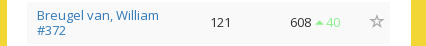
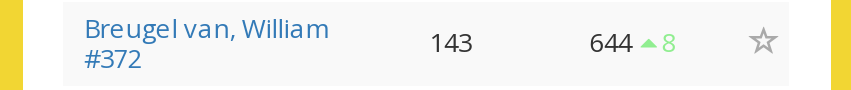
[210,13,231,31] 121 -> [430,24,472,60] 143
[290,13,311,31] 608 -> [590,24,632,60] 644
[323,13,340,31] 40 -> [656,24,676,60] 8

